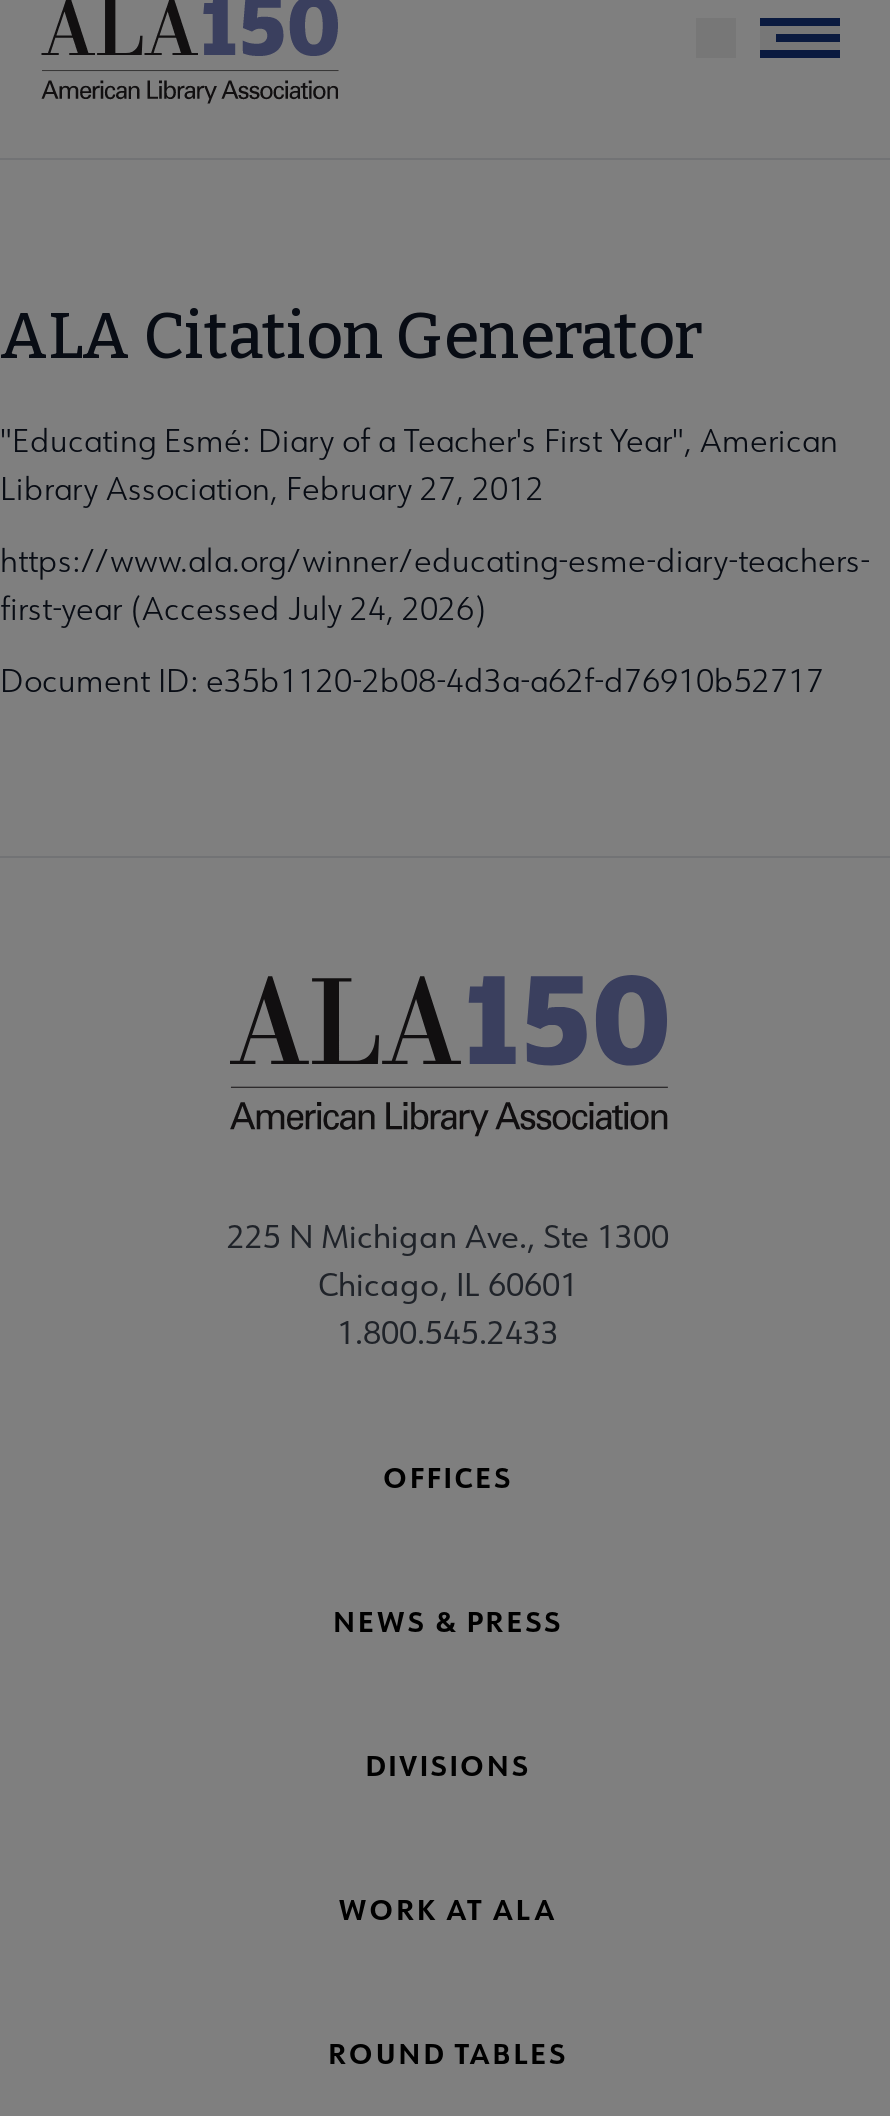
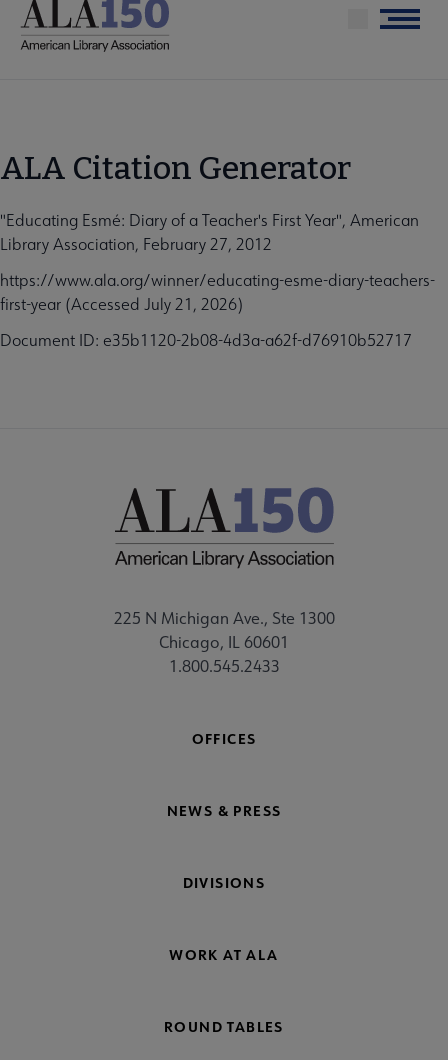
[0,588,486,628] first-year (Accessed July 24, 2026) -> [0,294,243,314] first-year (Accessed July 21, 2026)

